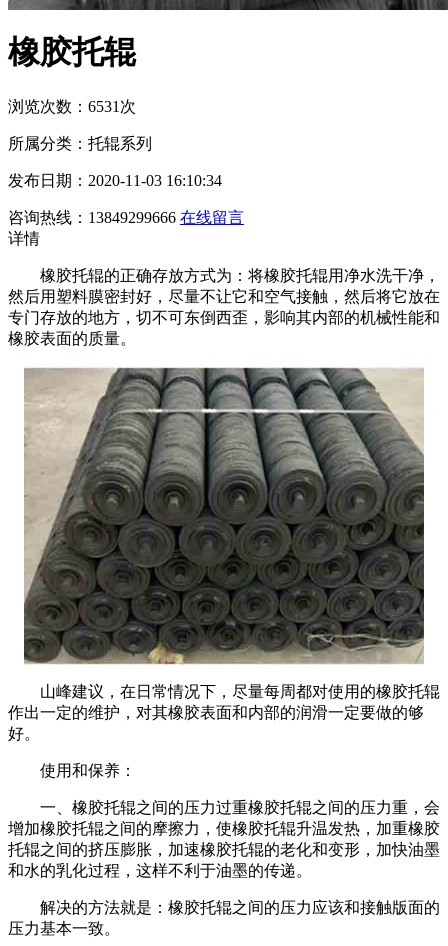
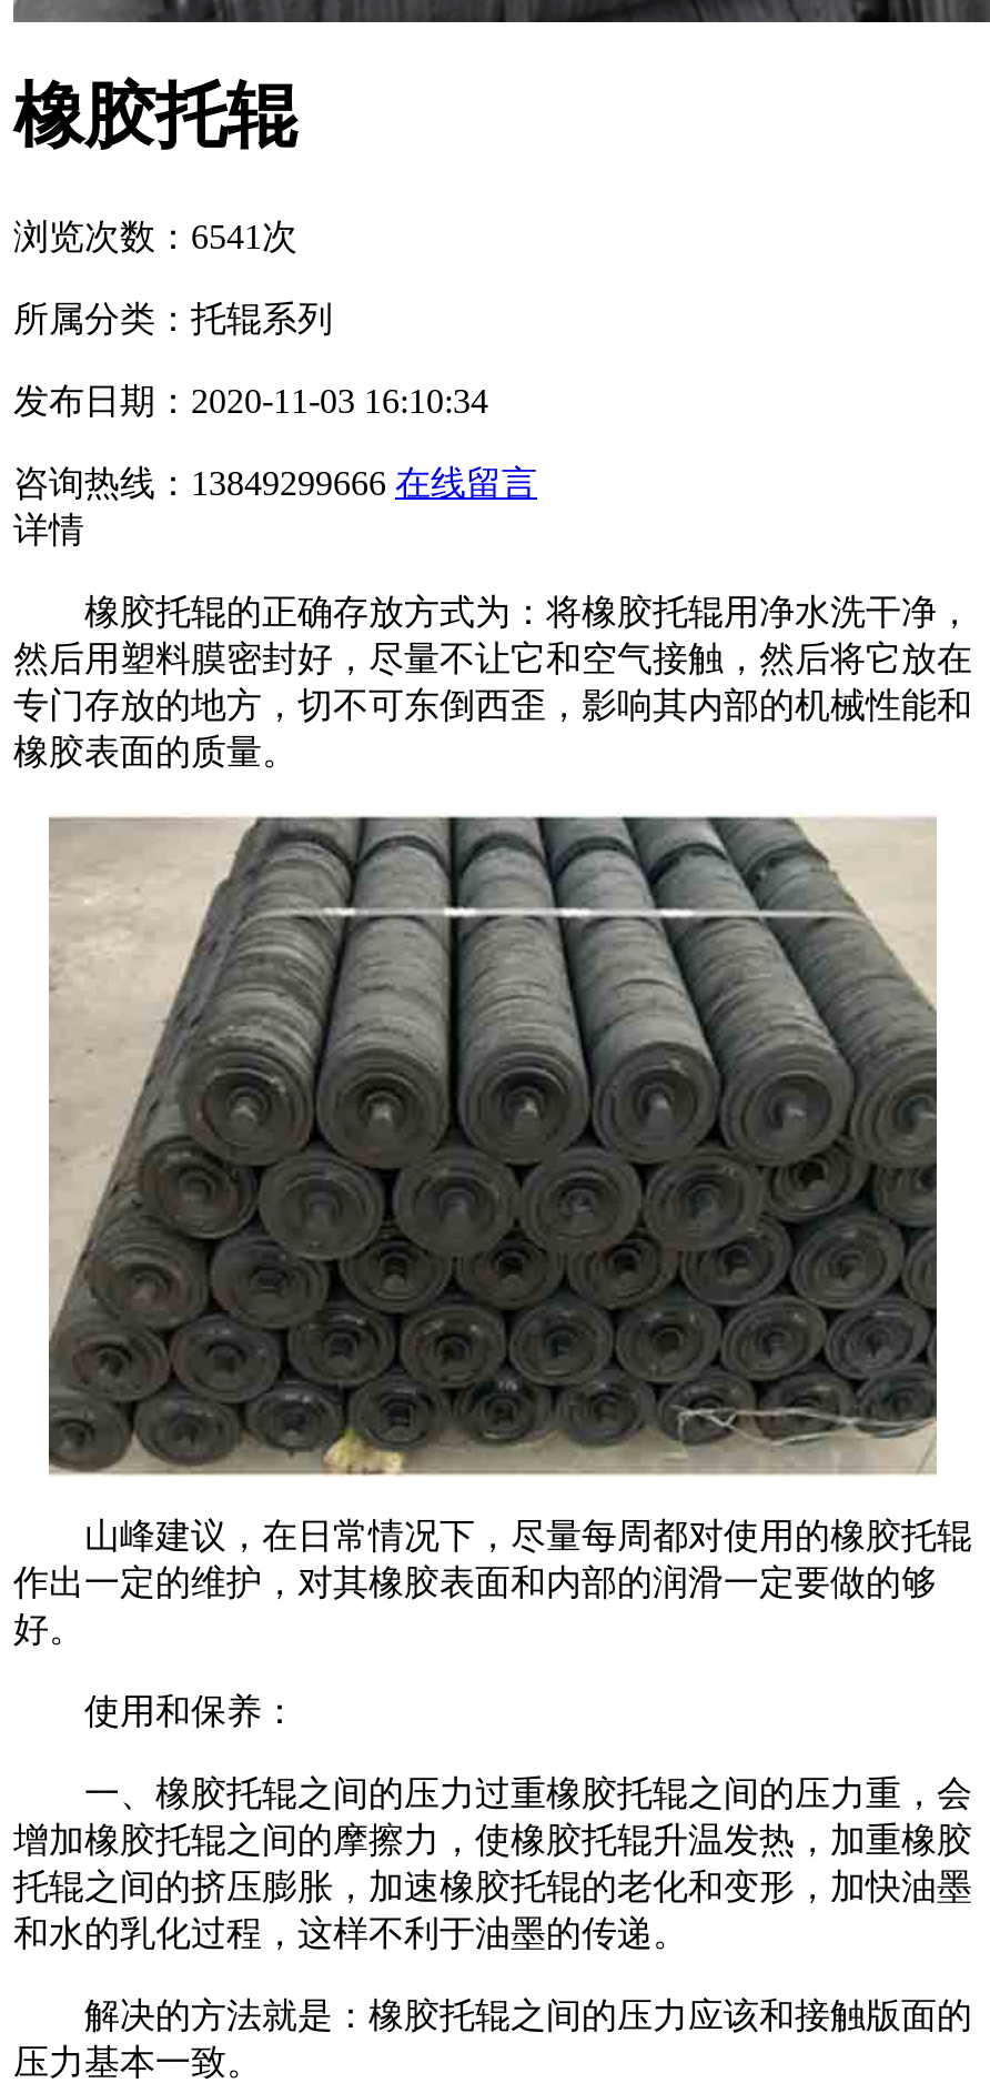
[8,98,136,115] 浏览次数：6531次 -> [13,217,297,255] 浏览次数：6541次

